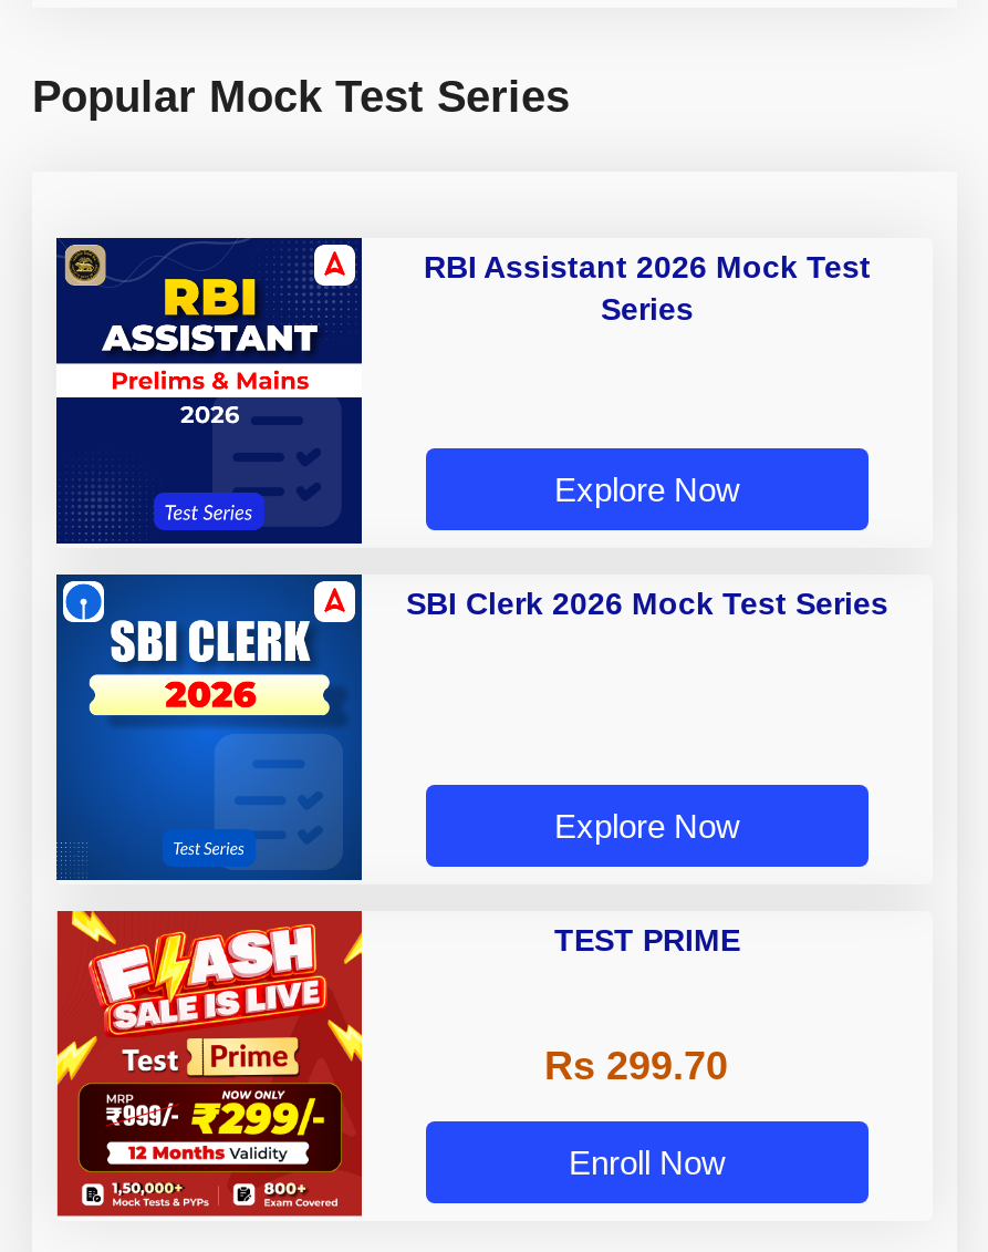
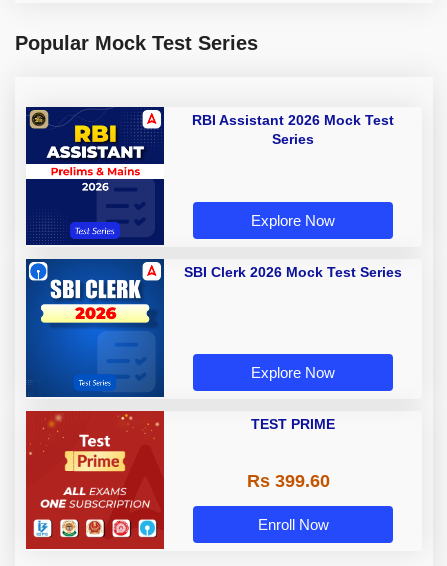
[54,909,364,1210] [image] -> [25,410,165,544] [image]
[544,1044,728,1088] Rs 299.70 -> [246,471,329,491] Rs 399.60

